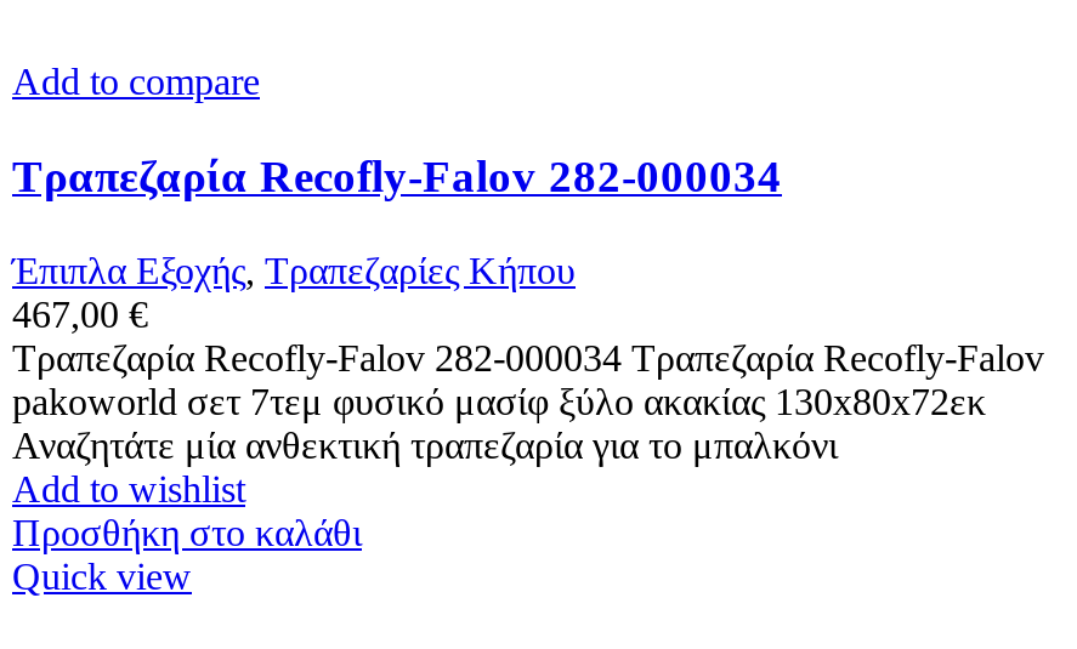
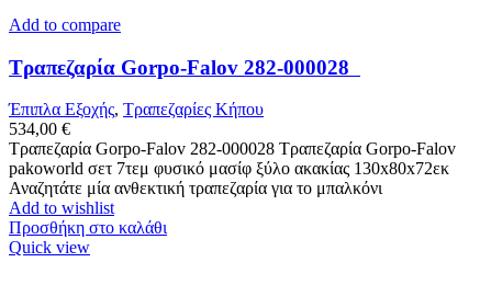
[12,151,782,202] Τραπεζαρία Recofly-Falov 282-000034 -> [9,55,360,78] Τραπεζαρία Gorpo-Falov 282-000028
[12,293,148,335] 467,00 € -> [9,120,70,139] 534,00 €
[12,337,1044,378] Τραπεζαρία Recofly-Falov 282-000034 Τραπεζαρία Recofly-Falov -> [9,140,456,158] Τραπεζαρία Gorpo-Falov 282-000028 Τραπεζαρία Gorpo-Falov

